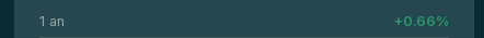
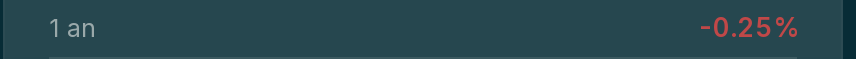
[394,12,449,29] +0.66% -> [697,11,797,43] -0.25%

